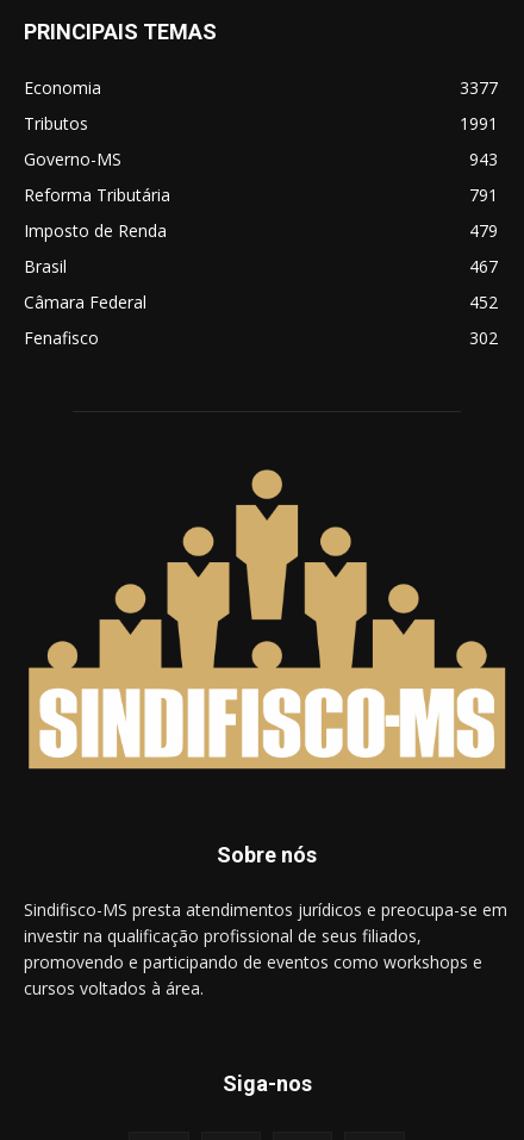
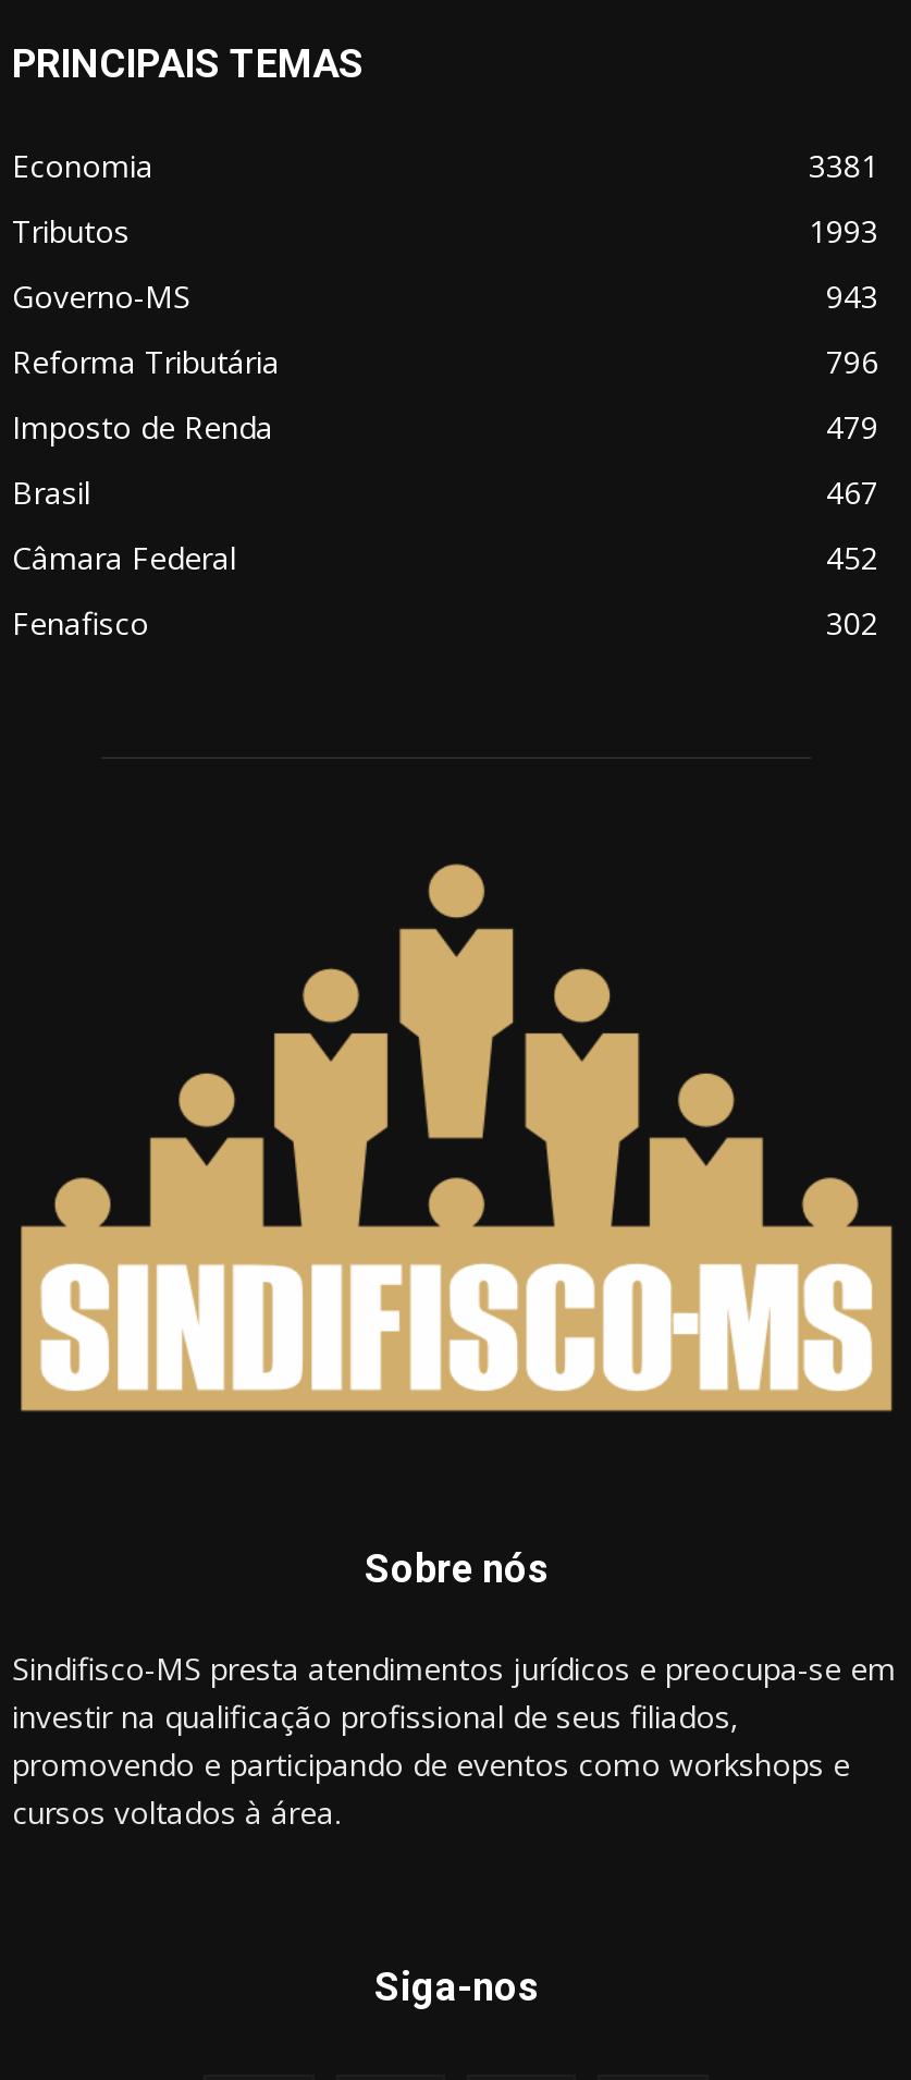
[460,76,498,99] 3377 -> [809,145,878,186] 3381
[460,112,498,135] 1991 -> [809,210,878,252] 1993
[469,184,498,206] 791 -> [826,341,878,382] 796

